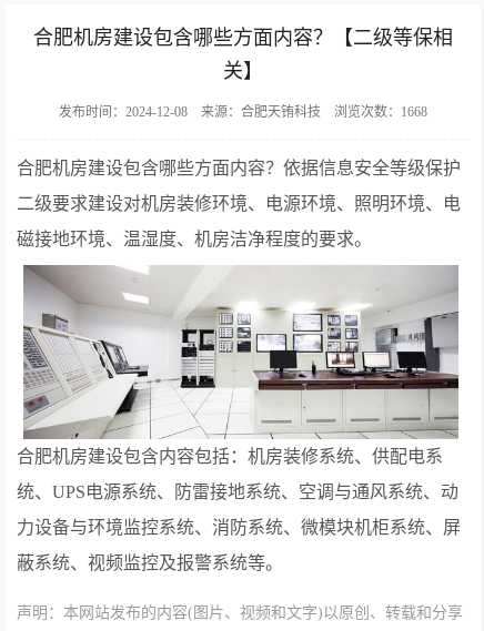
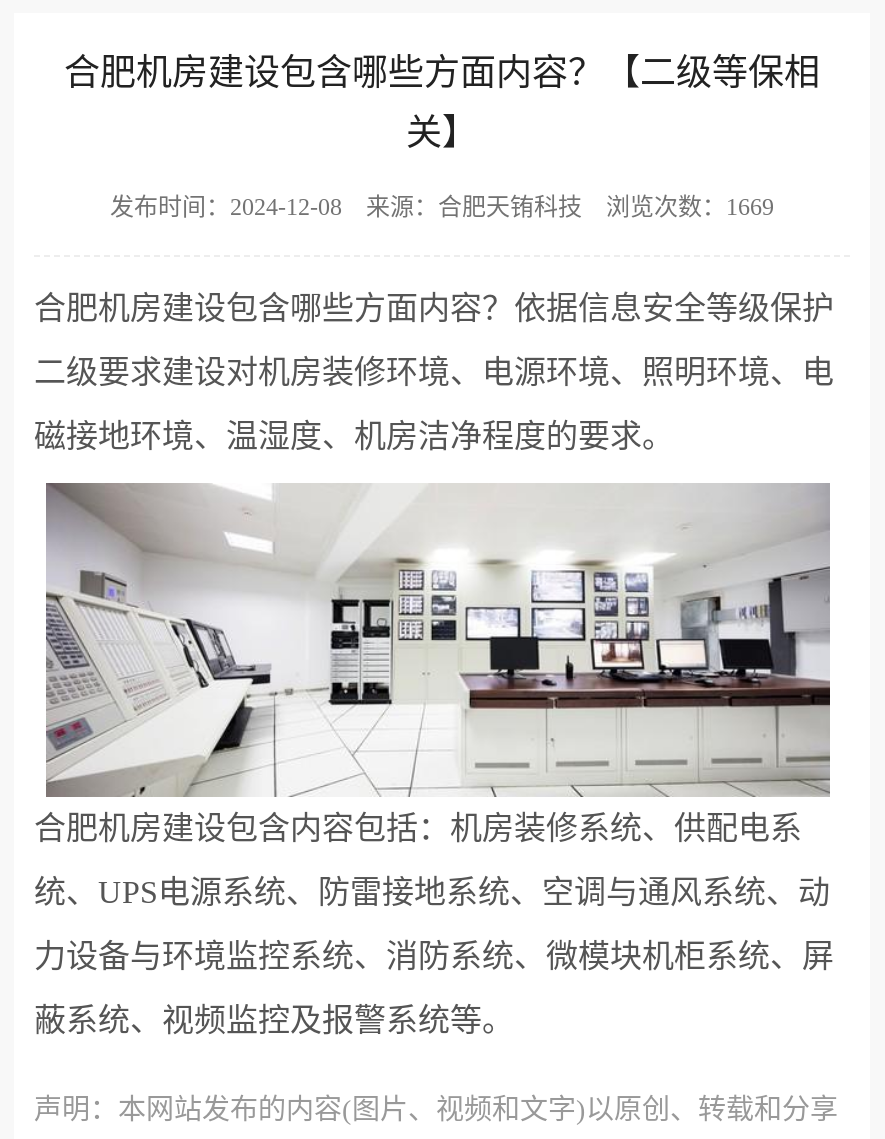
[59,104,427,120] 发布时间：2024-12-08 来源：合肥天铕科技 浏览次数：1668 -> [110,193,774,221] 发布时间：2024-12-08 来源：合肥天铕科技 浏览次数：1669

